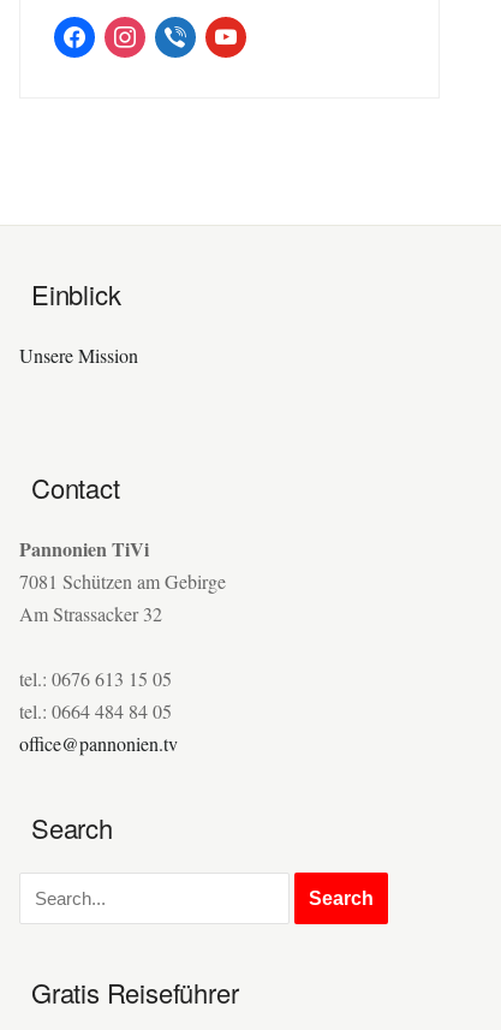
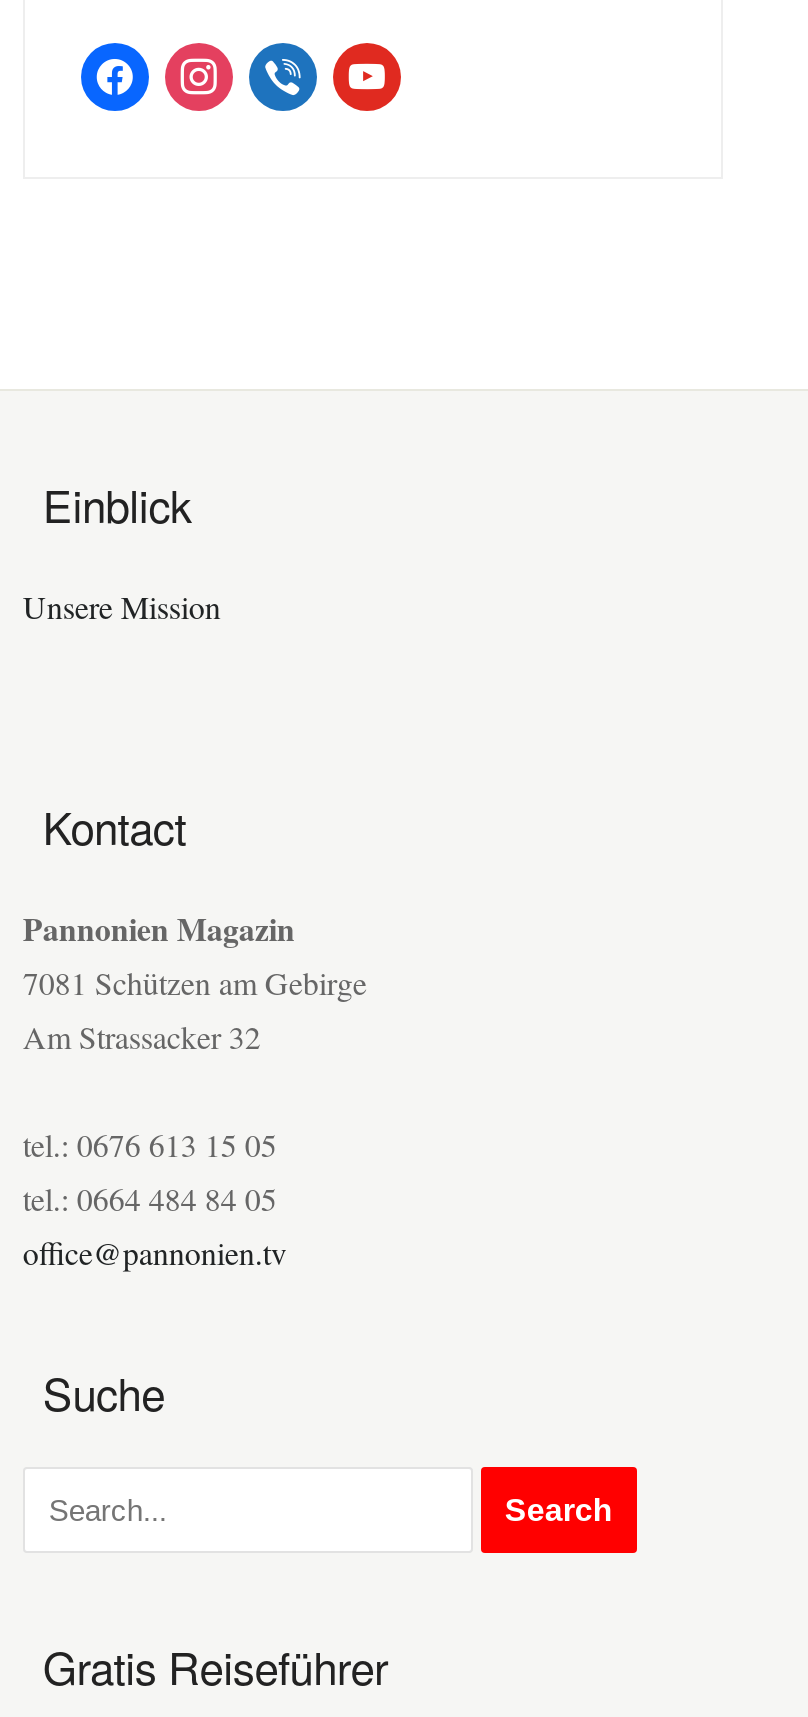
[31,469,120,506] Contact -> [43,796,186,858] Kontact
[19,535,149,563] Pannonien TiVi -> [23,906,295,952] Pannonien Magazin
[31,809,113,846] Search -> [43,1362,165,1424] Suche

